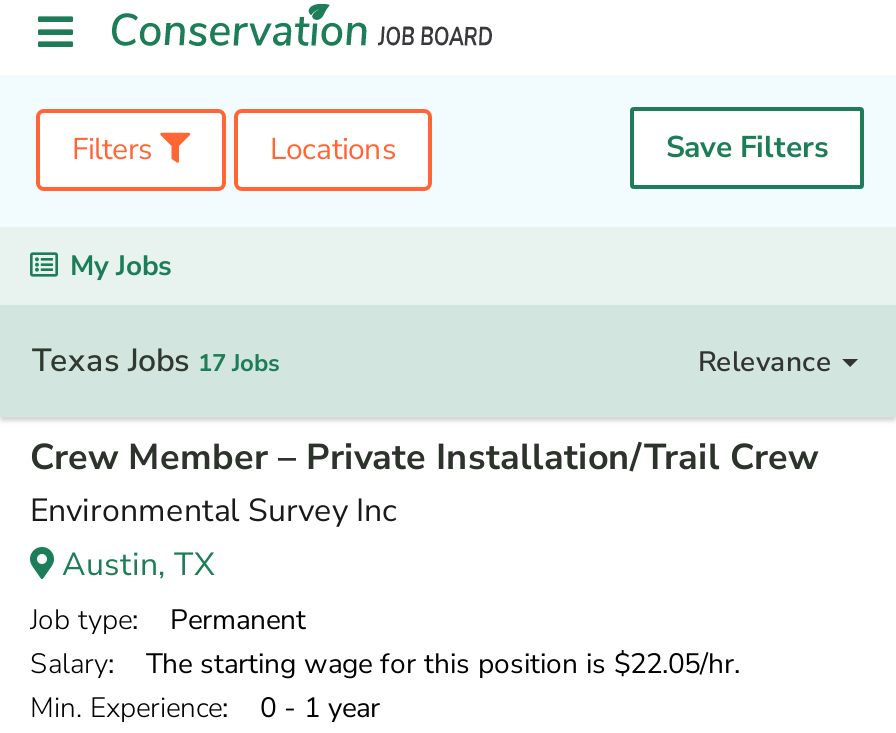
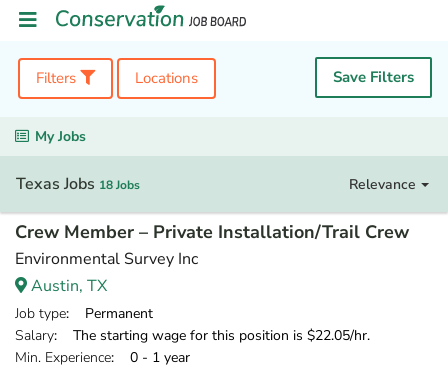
[32,339,280,383] Texas Jobs 17 Jobs -> [16,173,140,195] Texas Jobs 18 Jobs

